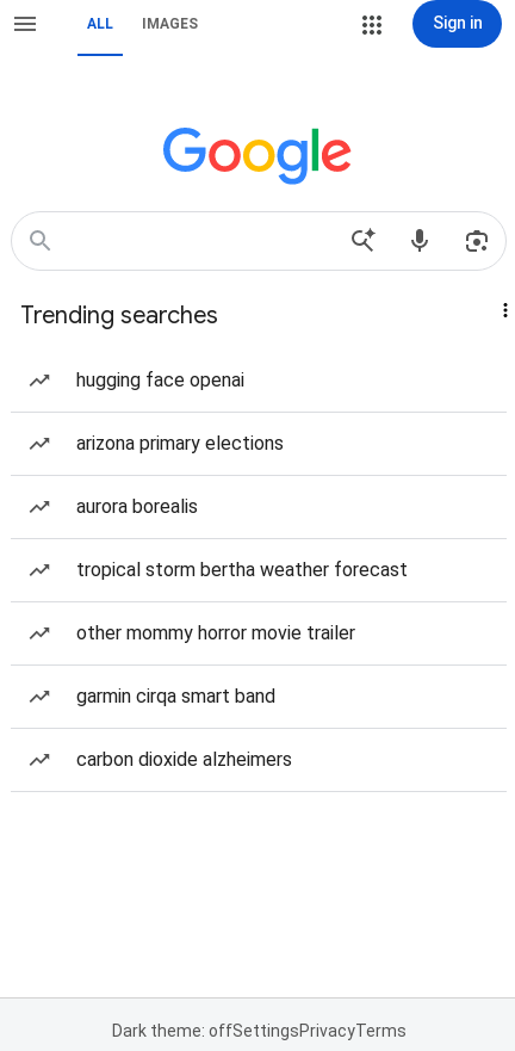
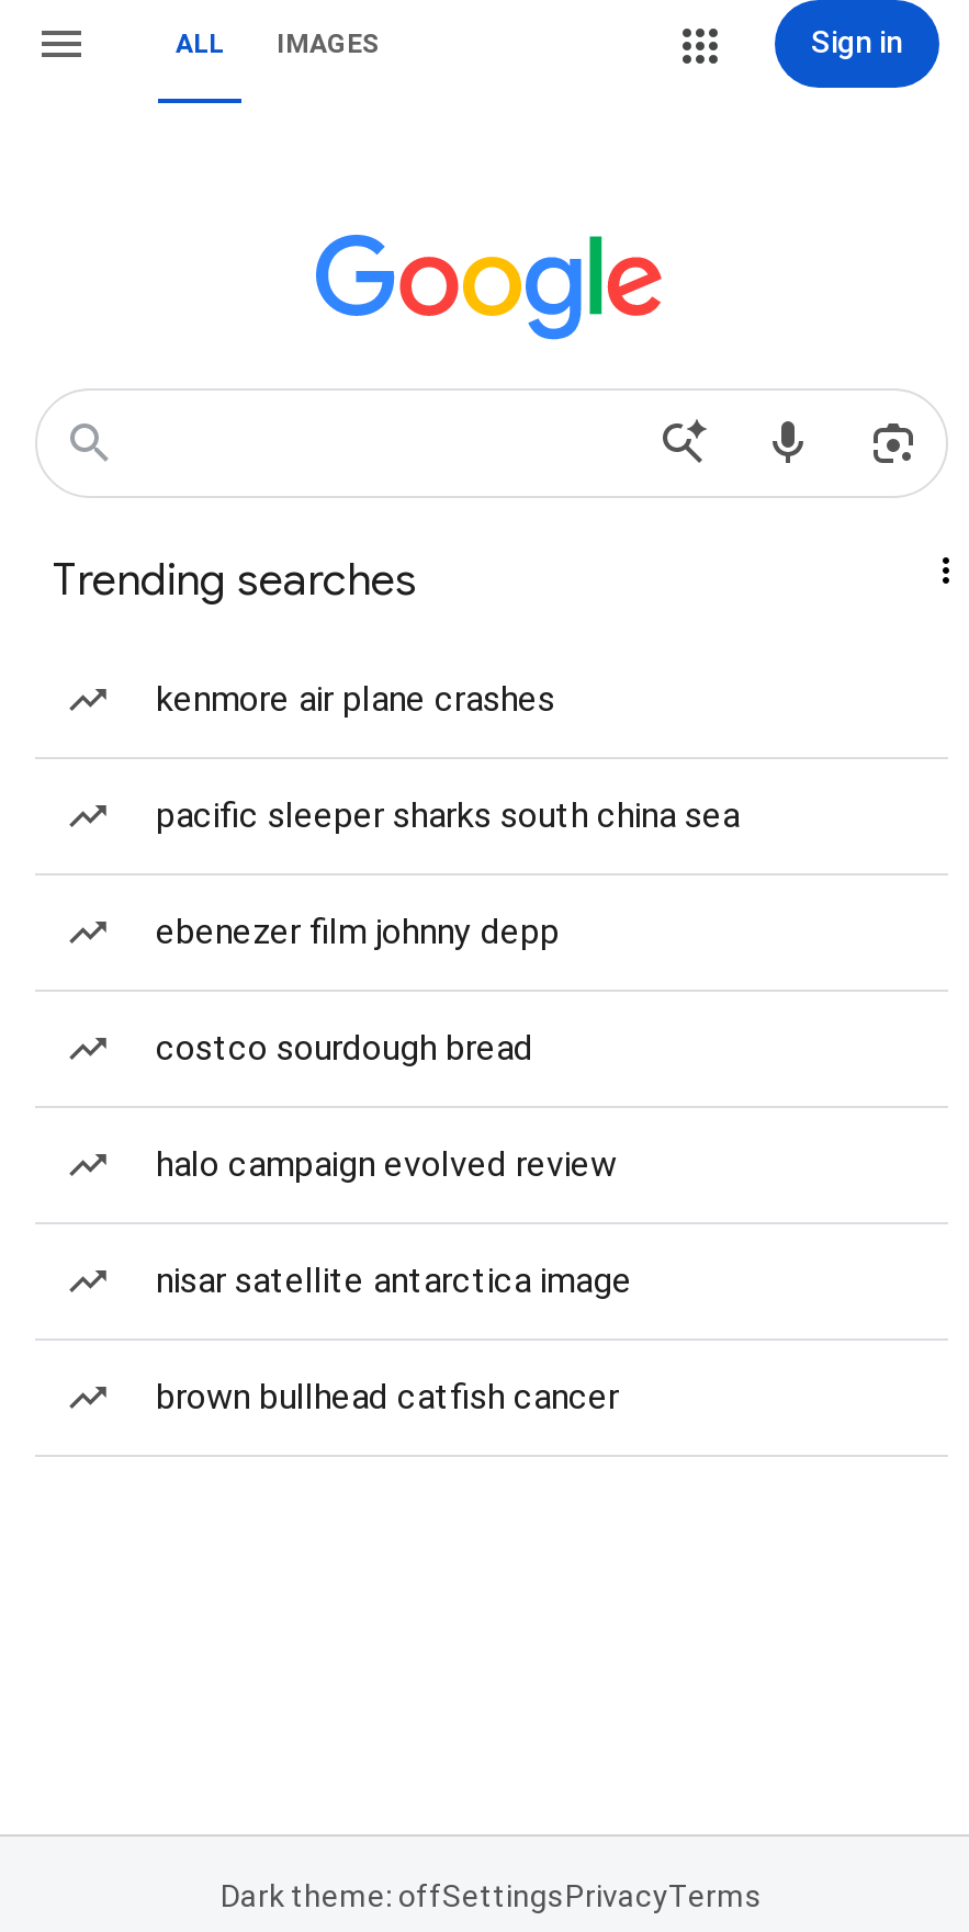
[76,369,244,391] hugging face openai -> [156,678,555,720] kenmore air plane crashes
[76,432,284,455] arizona primary elections -> [156,794,740,836] pacific sleeper sharks south china sea
[76,495,198,518] aurora borealis -> [156,911,560,952] ebenezer film johnny depp
[76,558,408,581] tropical storm bertha weather forecast -> [156,1027,533,1069] costco sourdough bread
[76,622,355,644] other mommy horror movie trailer -> [156,1143,617,1185] halo campaign evolved review
[76,685,275,707] garmin cirqa smart band -> [156,1259,632,1301] nisar satellite antarctica image
[76,748,292,771] carbon dioxide alzheimers -> [156,1376,619,1417] brown bullhead catfish cancer

